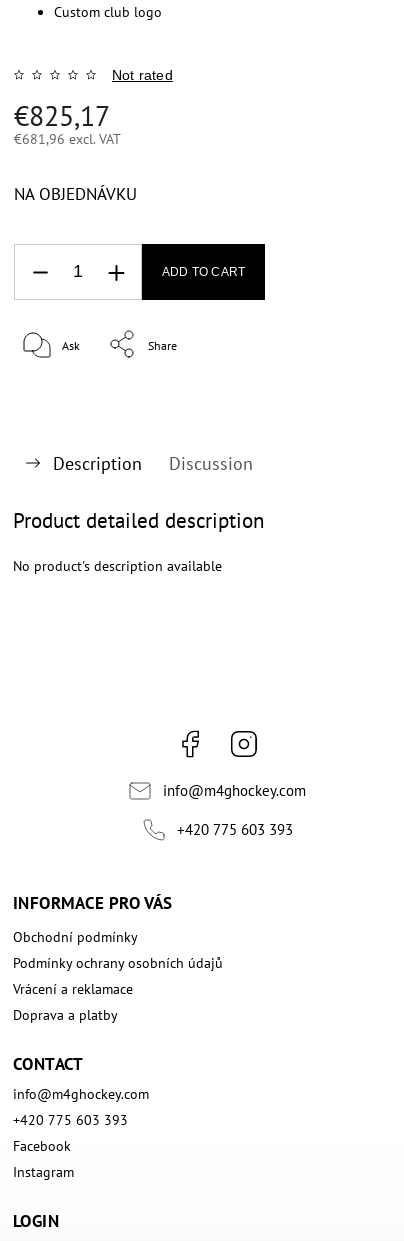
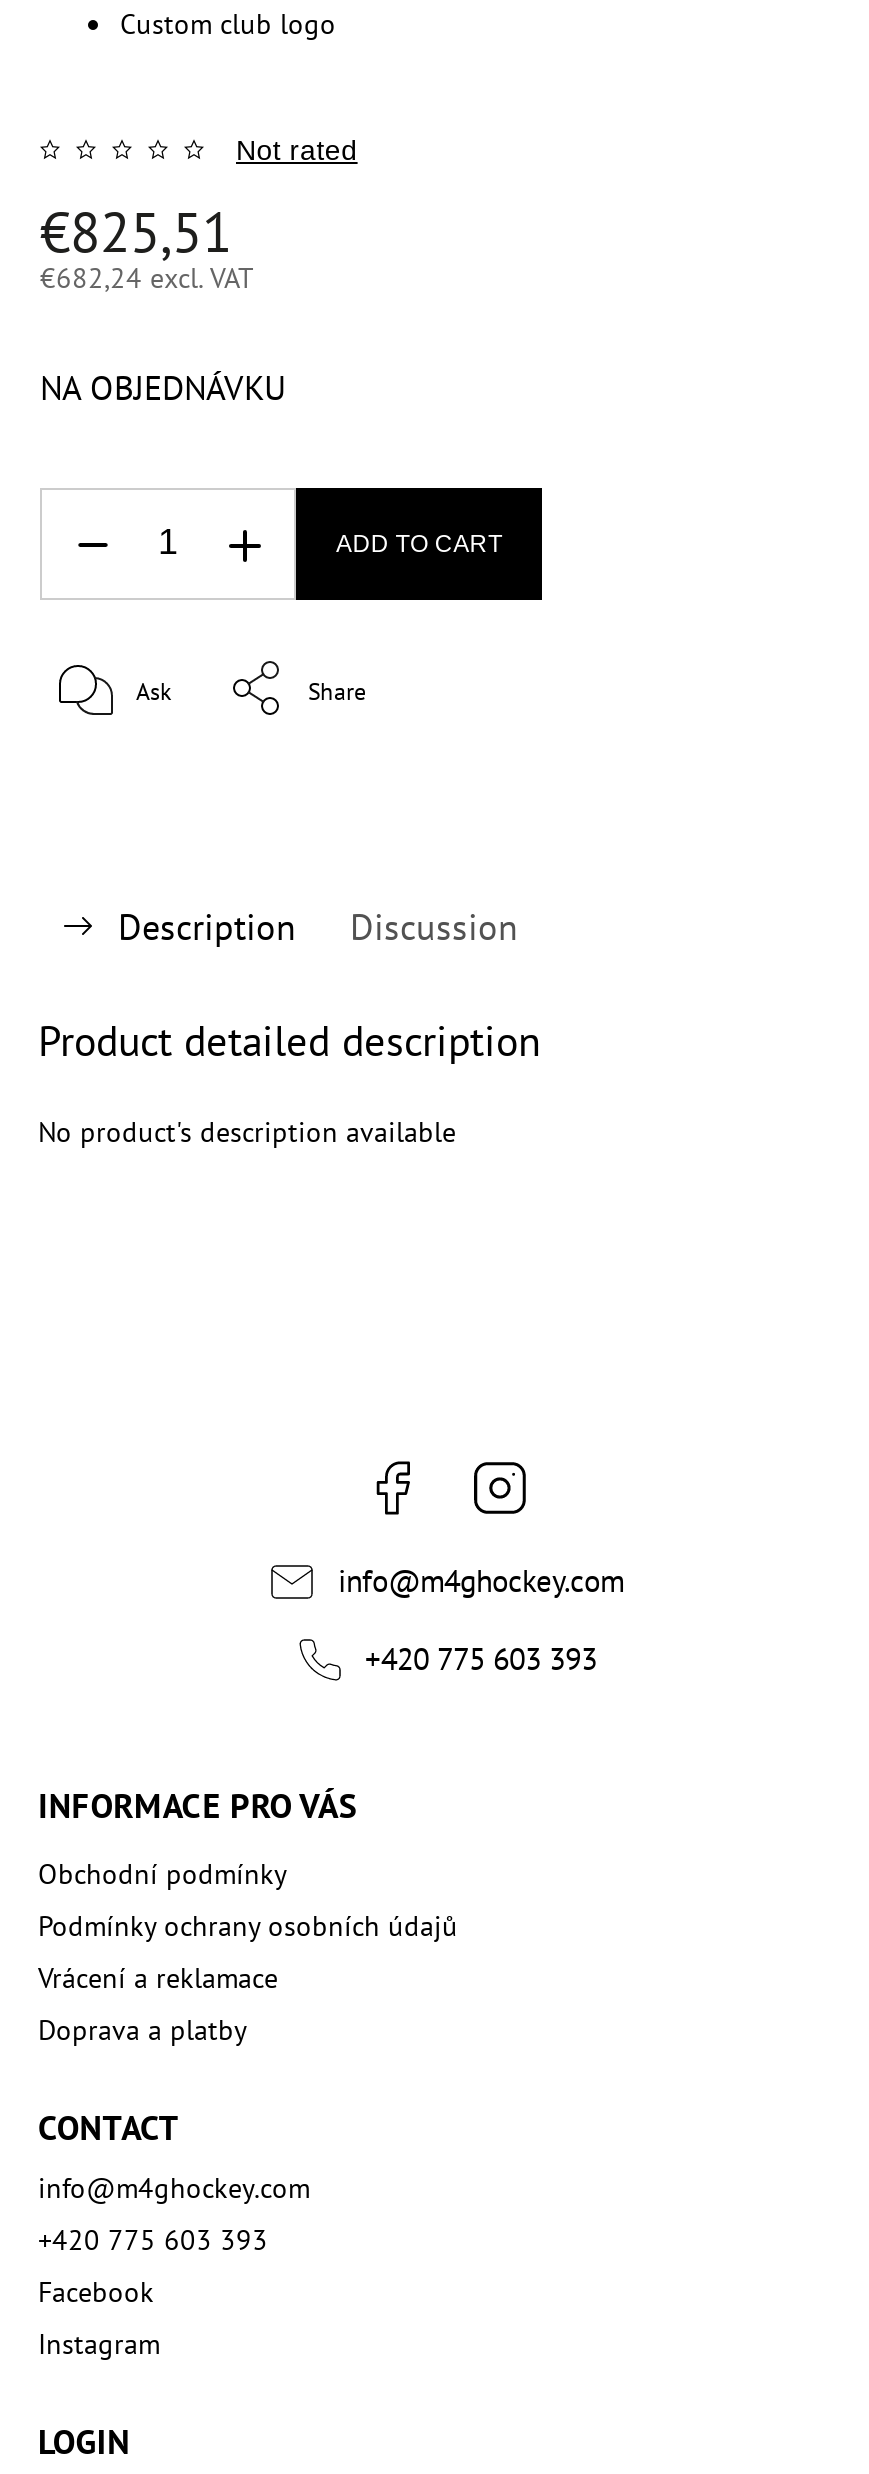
[14,97,110,134] €825,17 -> [40,194,232,268] €825,51
[14,130,121,148] €681,96 excl. VAT -> [40,260,254,296] €682,24 excl. VAT

